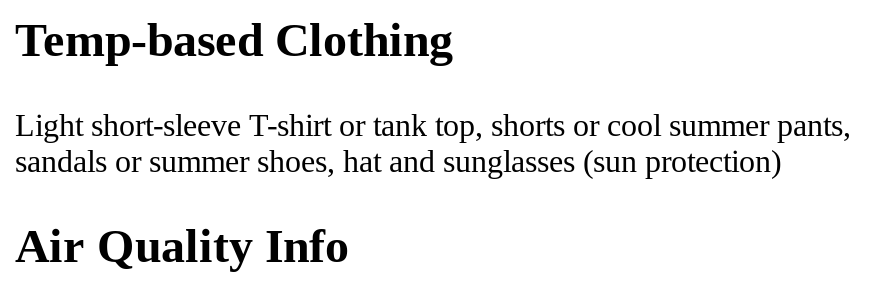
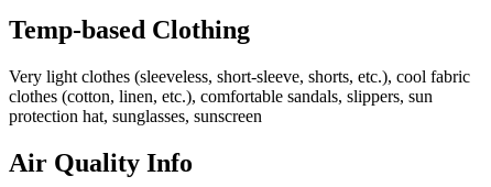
[15,109,851,179] Light short-sleeve T-shirt or tank top, shorts or cool summer pants, | sandals or summer shoes, hat and sunglasses (sun protection) -> [9,67,470,125] Very light clothes (sleeveless, short-sleeve, shorts, etc.), cool fabric | clothes (cotton, linen, etc.), comfortable sandals, slippers, sun | protection hat, sunglasses, sunscreen

